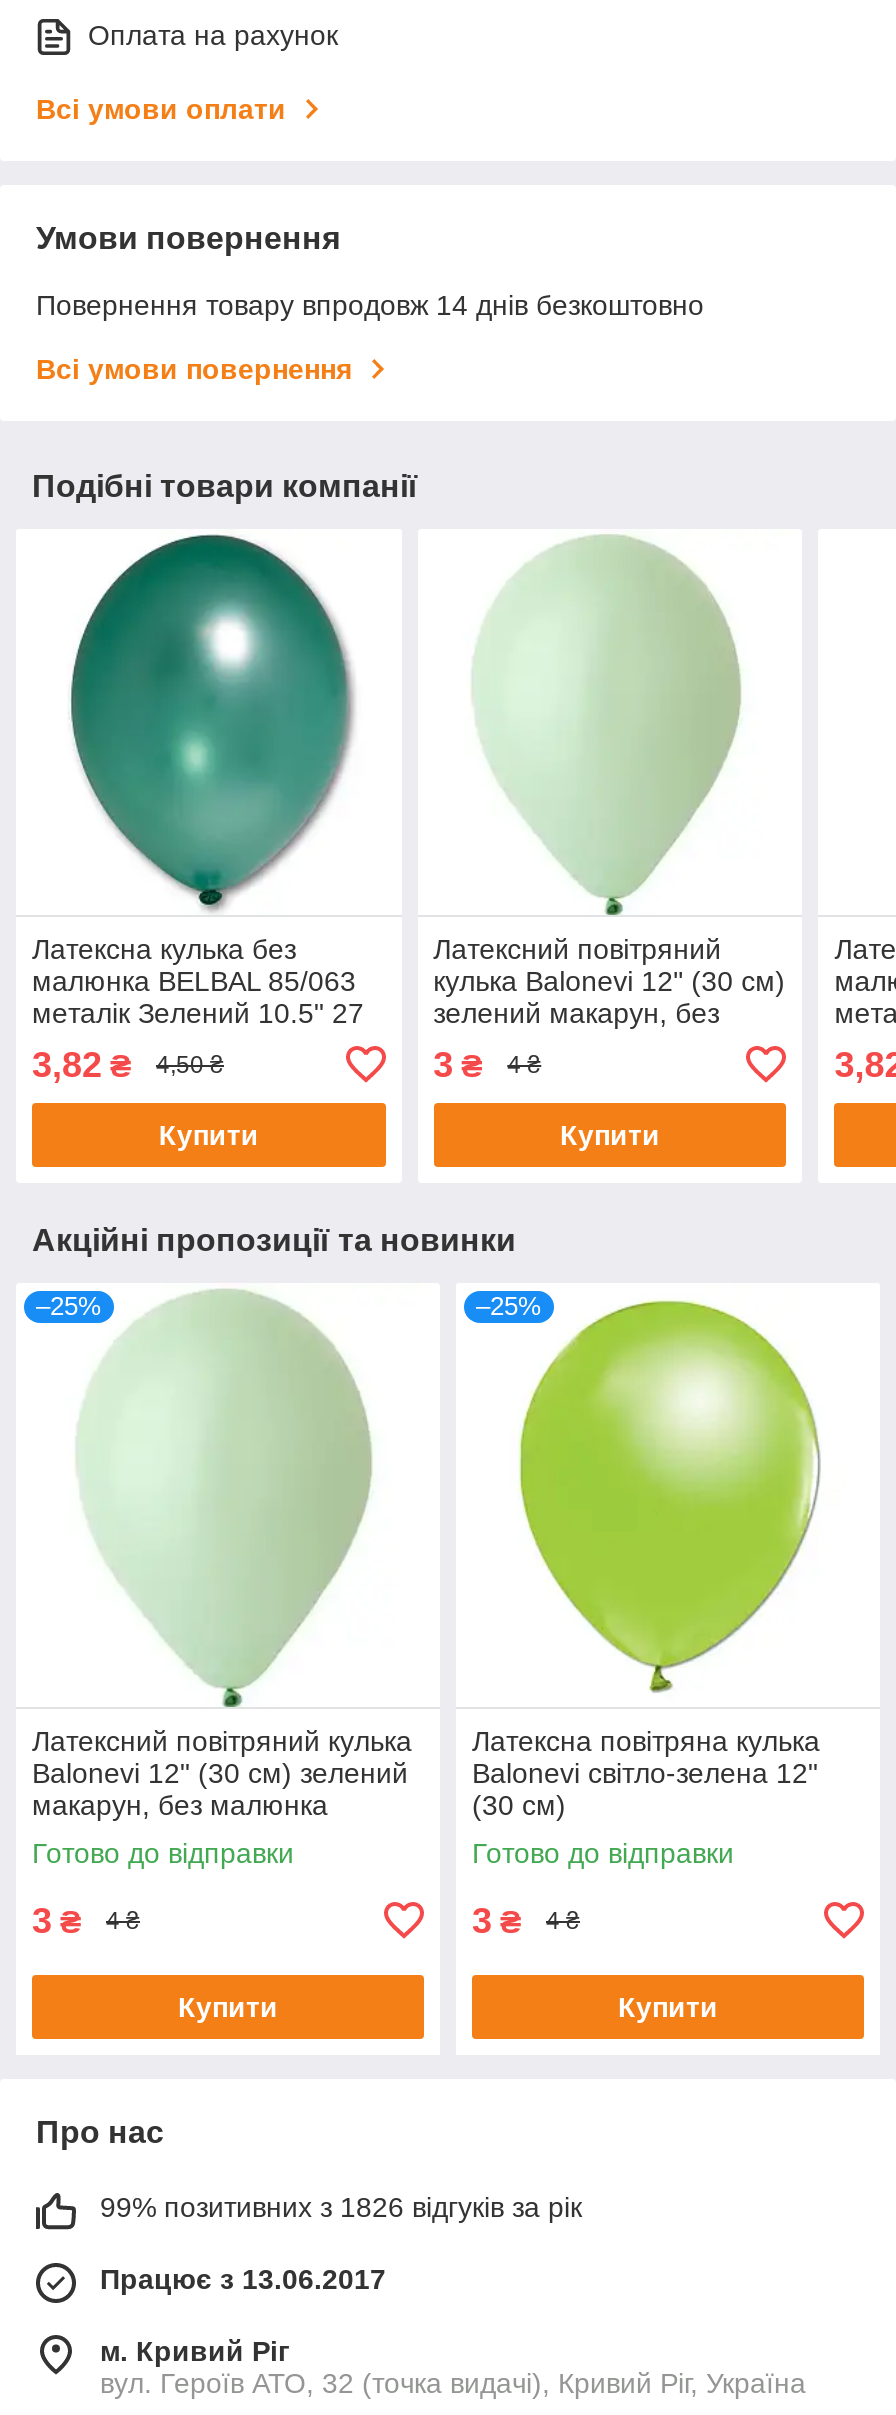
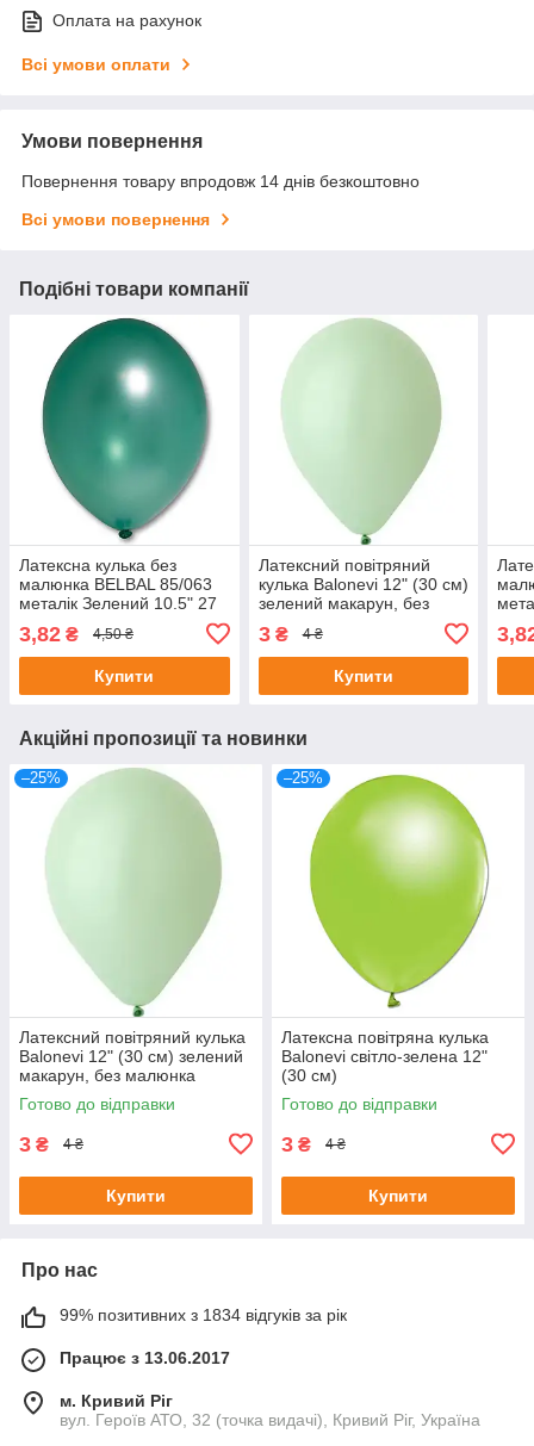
[100,2191,582,2223] 99% позитивних з 1826 відгуків за рік -> [60,1305,347,1324] 99% позитивних з 1834 відгуків за рік

